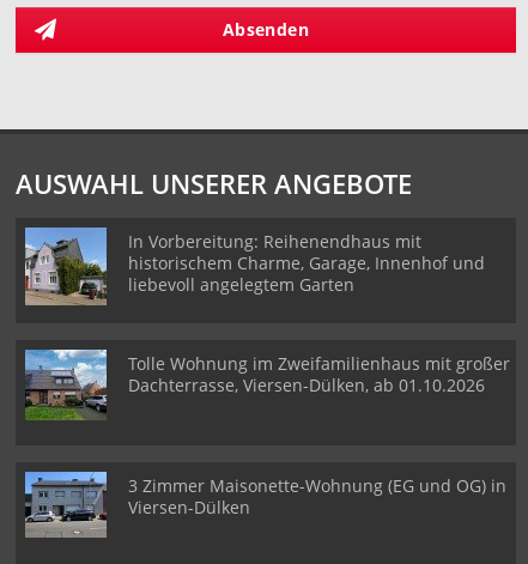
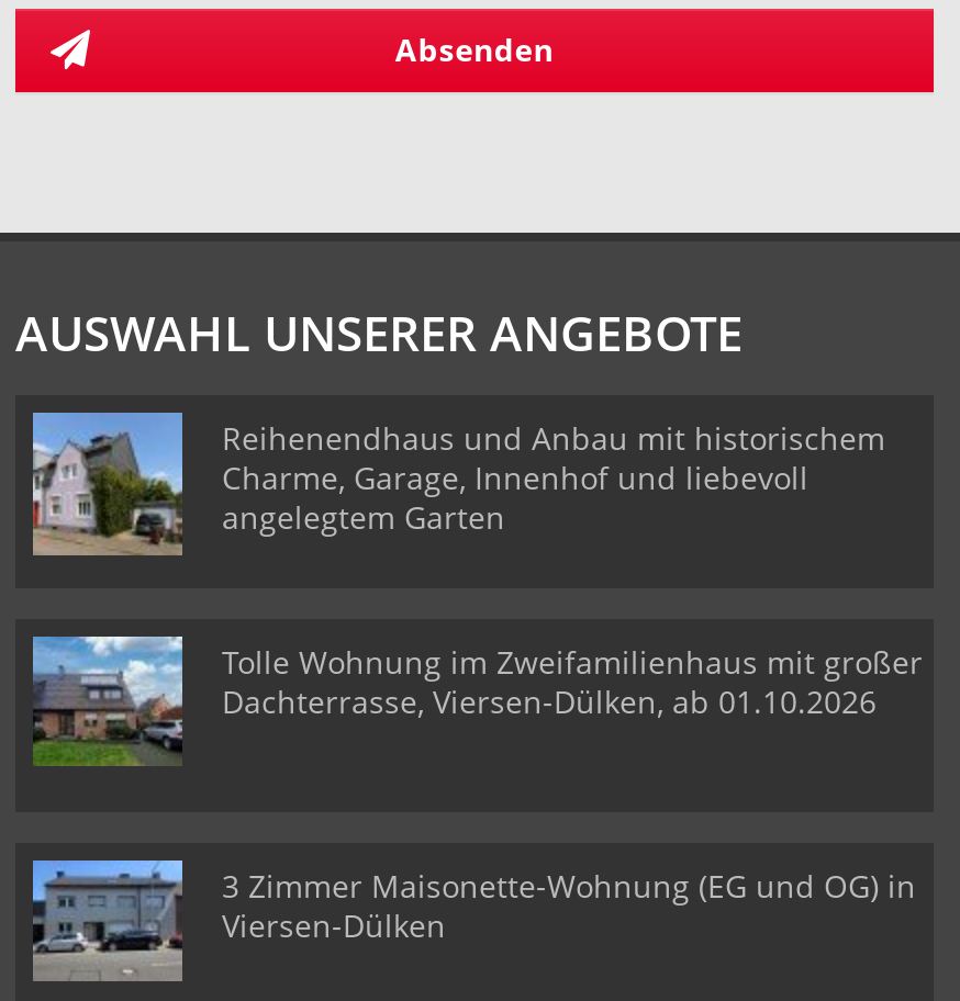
[128,230,485,296] In Vorbereitung: Reihenendhaus mit | historischem Charme, Garage, Innenhof und | liebevoll angelegtem Garten -> [222,417,885,538] Reihenendhaus und Anbau mit historischem | Charme, Garage, Innenhof und liebevoll | angelegtem Garten

